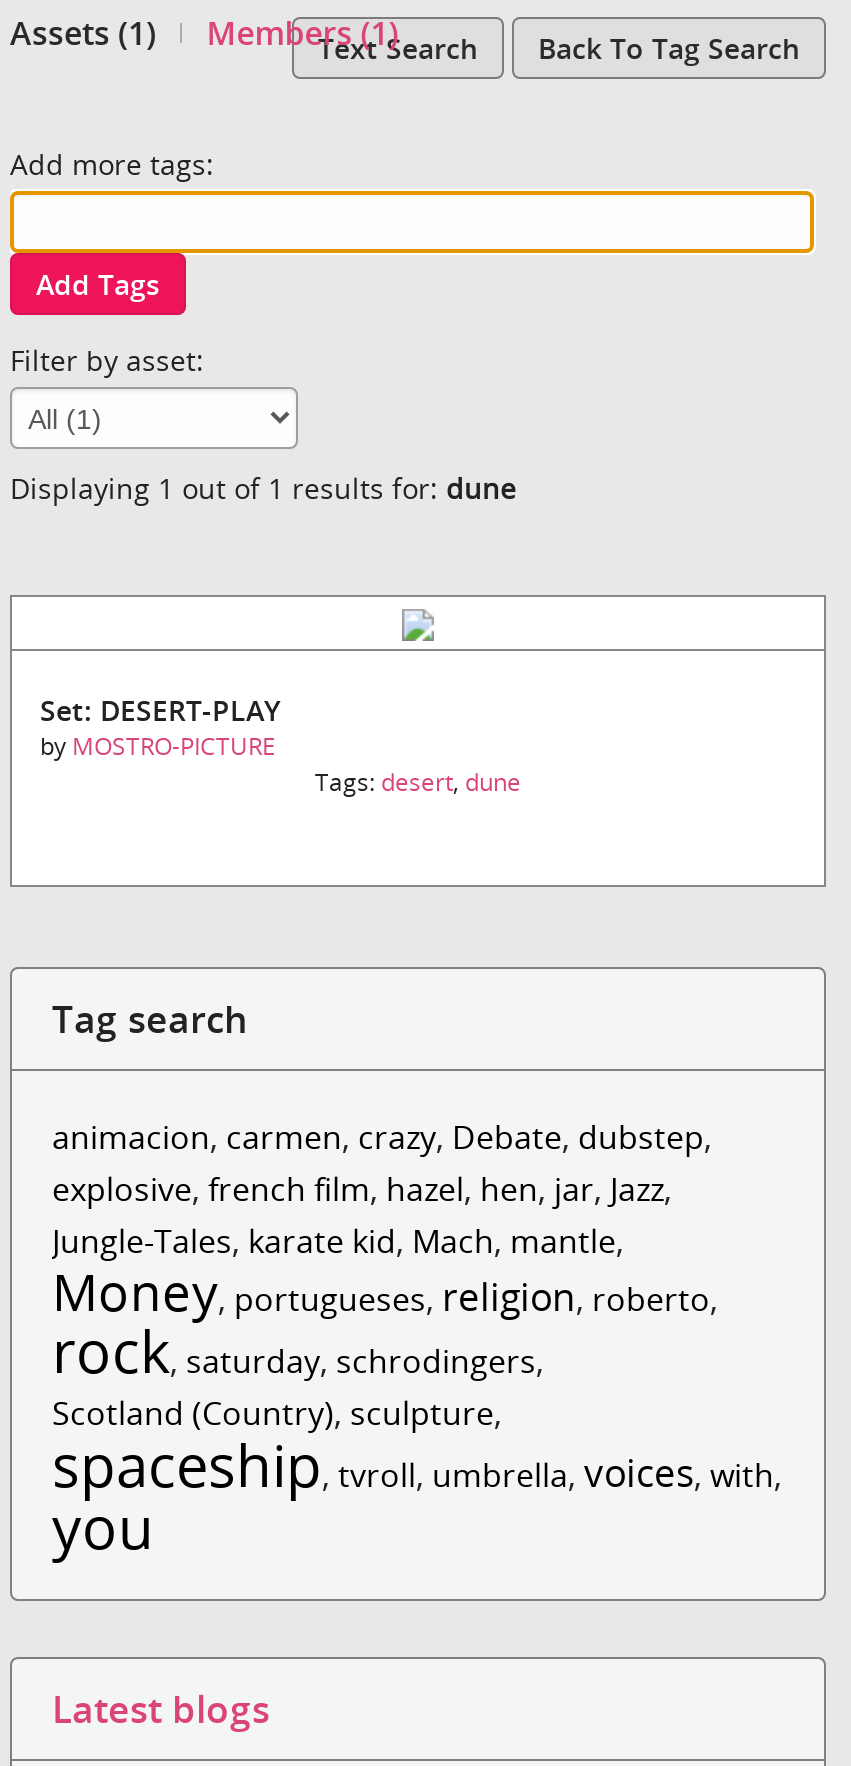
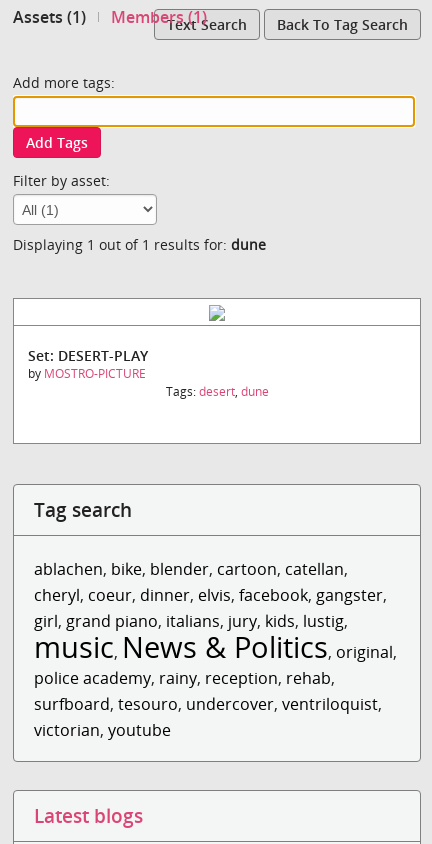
[52,1114,782,1564] animacion, carmen, crazy, Debate, dubstep, | explosive, french film, hazel, hen, jar, Jazz, | Jungle-Tales, karate kid, Mach, mantle, | Money,portugueses, religion, roberto, | rock,saturday,schrodingers, | Scotland (Country), sculpture, | spaceship,tvroll,umbrella,voices,with, | you -> [34,558,397,741] ablachen, bike, blender, cartoon, catellan, | cheryl, coeur, dinner, elvis, facebook, gangster, | girl, grand piano, italians, jury, kids, lustig, | music,News & Politics,original, | police academy, rainy, reception, rehab, | surfboard, tesouro, undercover, ventriloquist, | victorian, youtube

